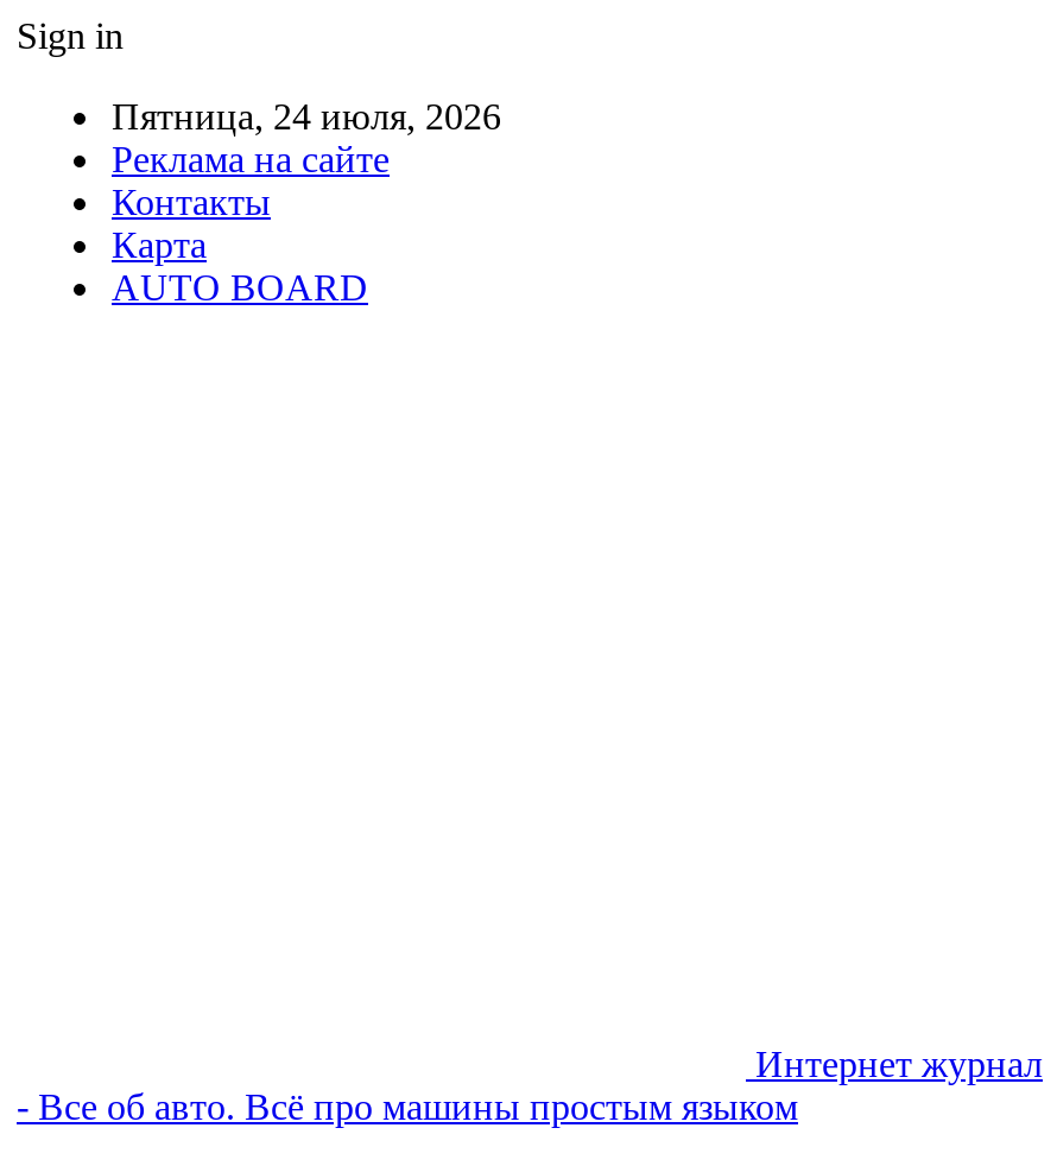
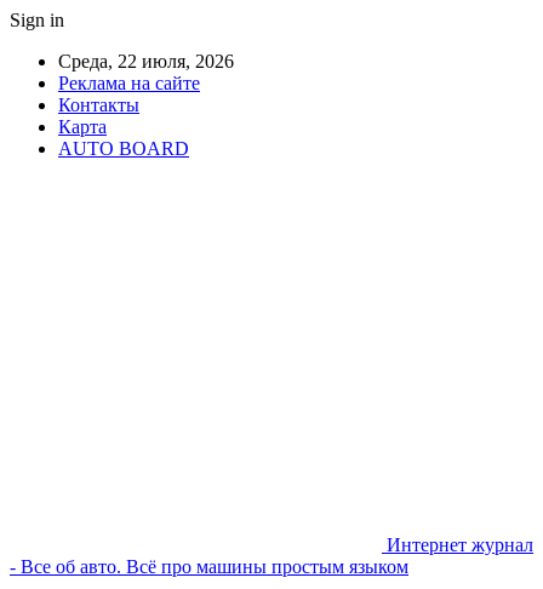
[112,96,501,137] Пятница, 24 июля, 2026 -> [58,51,234,72] Среда, 22 июля, 2026

